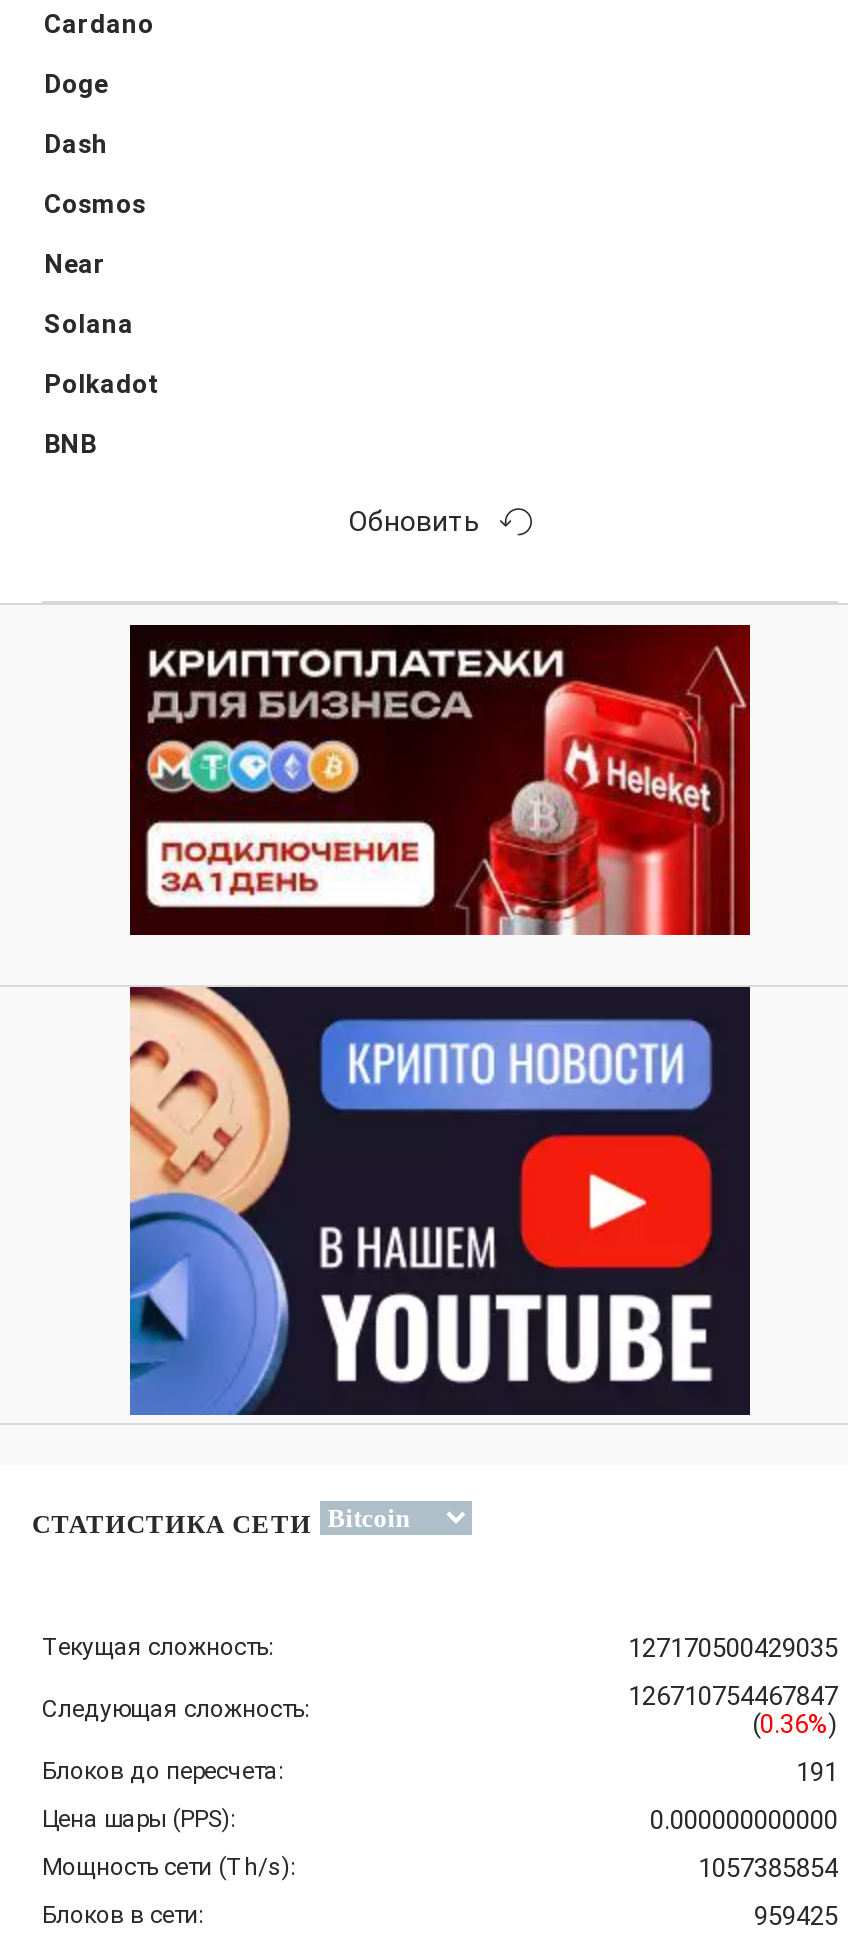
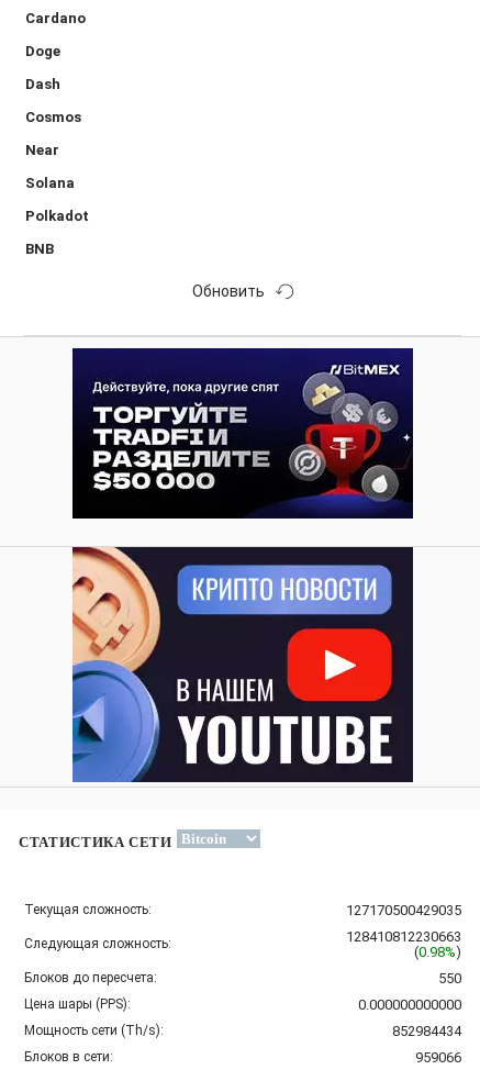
[130,623,752,937] [image] -> [72,347,414,520] [image]
[628,1681,838,1711] 126710754467847 -> [346,928,461,945] 128410812230663
[752,1709,838,1739] (0.36%) -> [414,944,461,960] (0.98%)
[796,1757,838,1787] 191 -> [438,970,461,987] 550
[698,1853,838,1883] 1057385854 -> [392,1023,461,1039] 852984434
[754,1901,838,1931] 959425 -> [415,1049,461,1066] 959066

